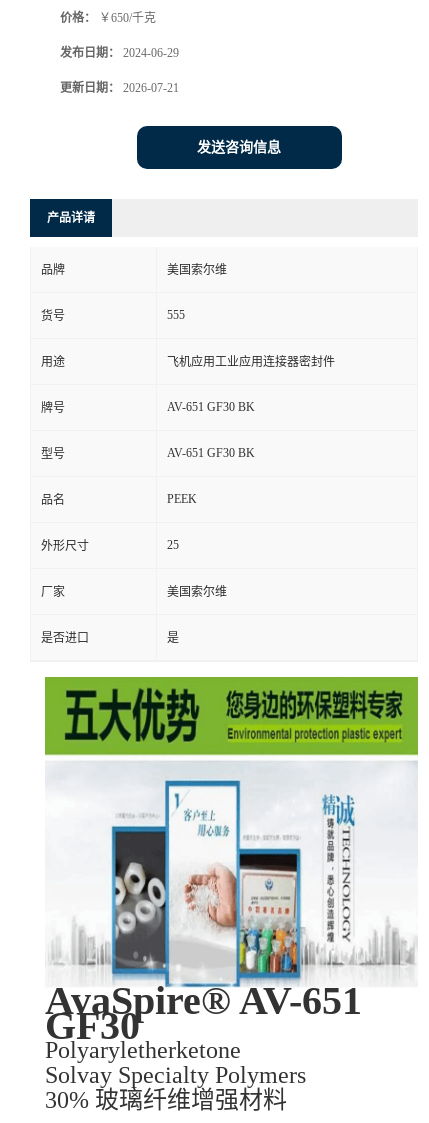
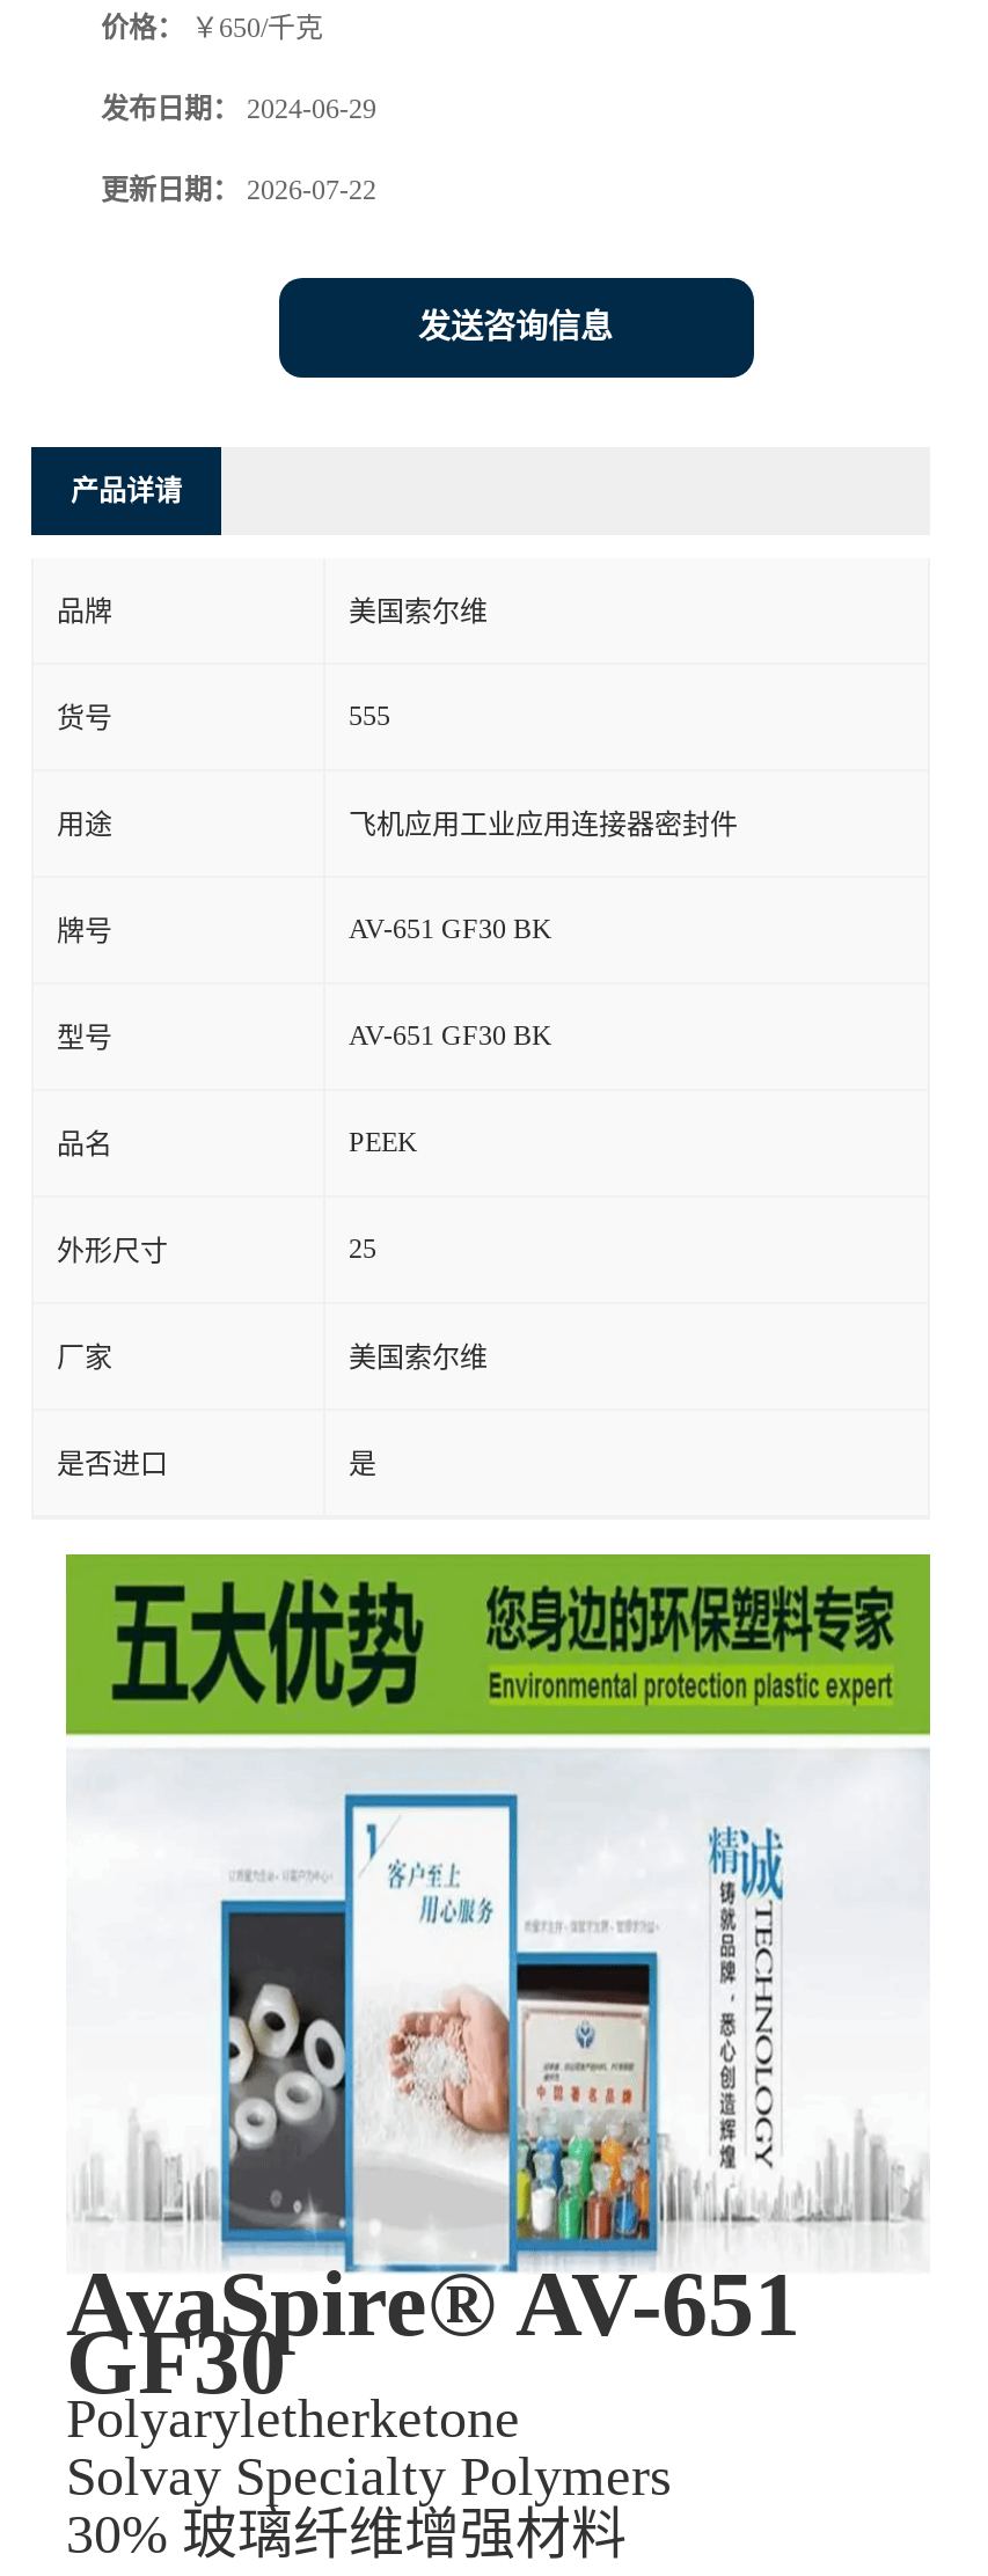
[60,81,179,95] 更新日期：2026-07-21 -> [101,173,376,205] 更新日期：2026-07-22

